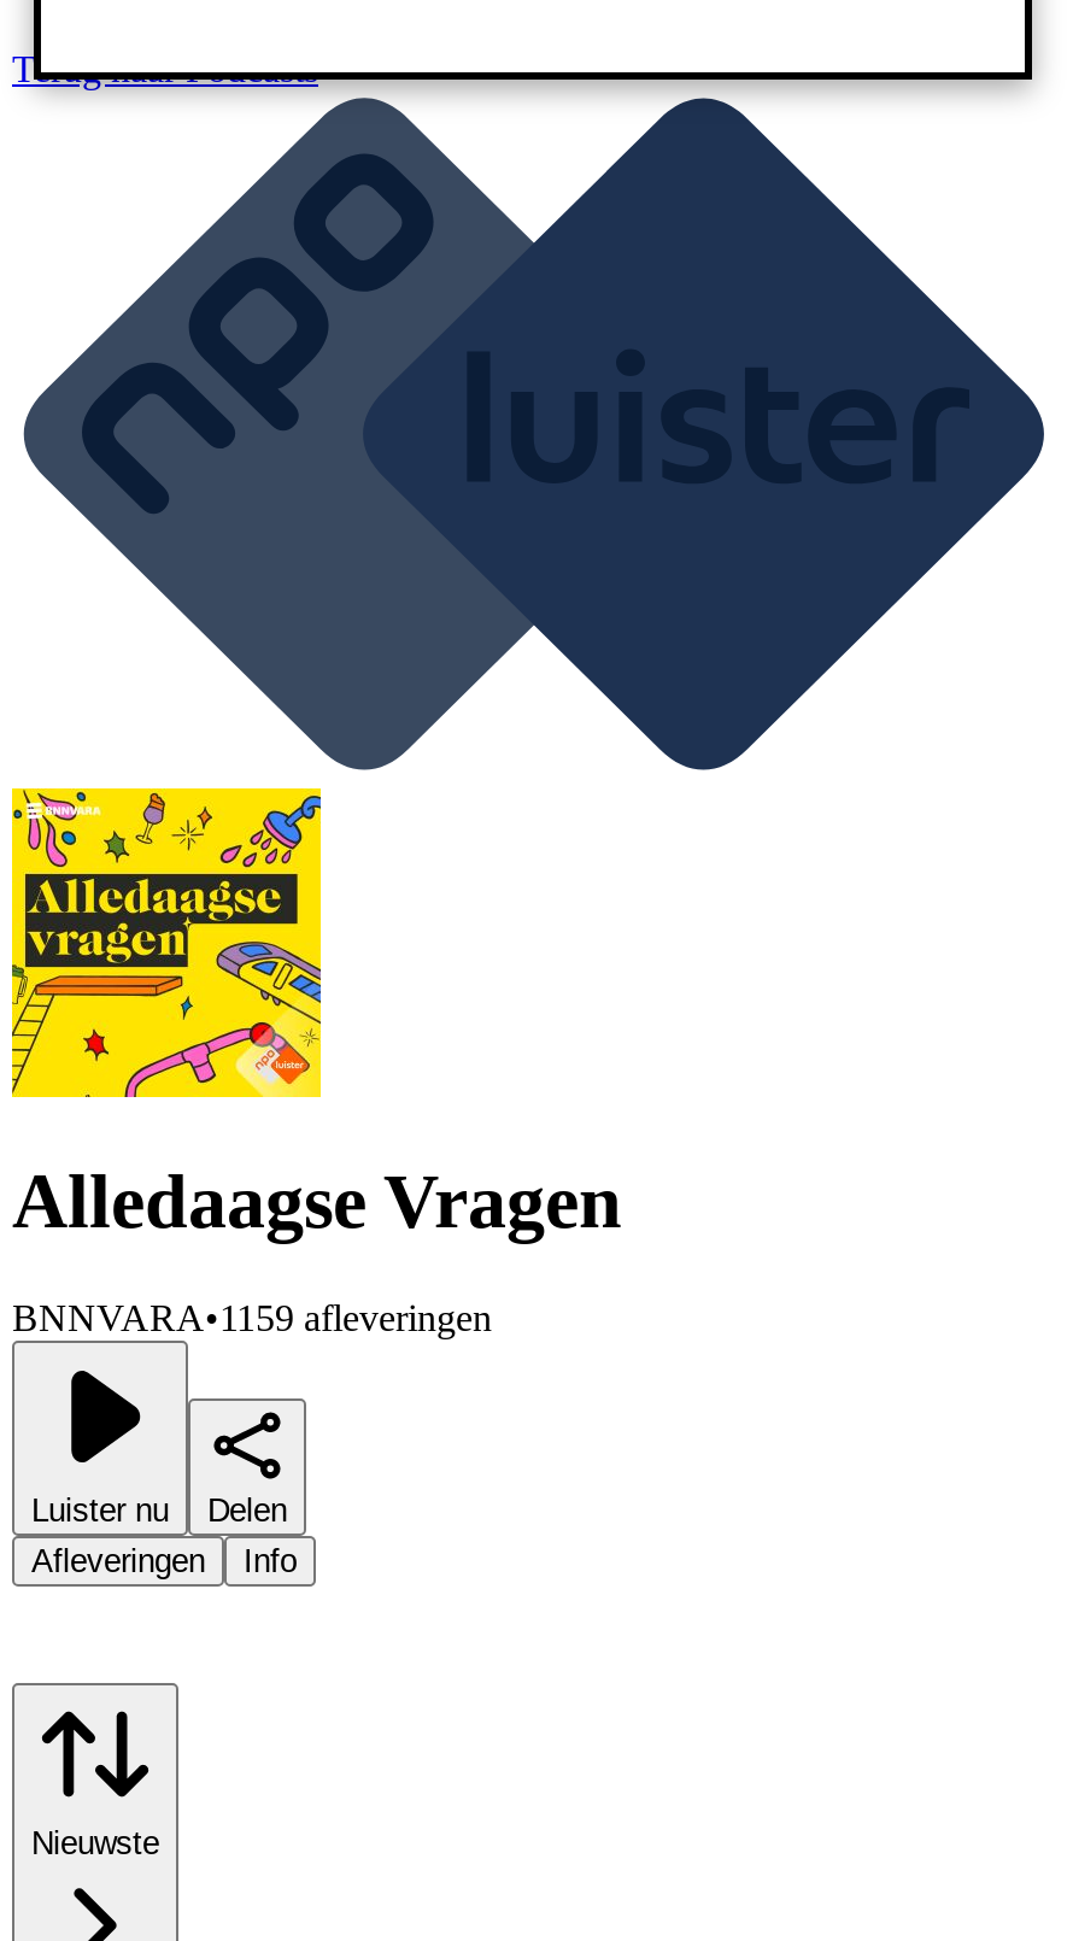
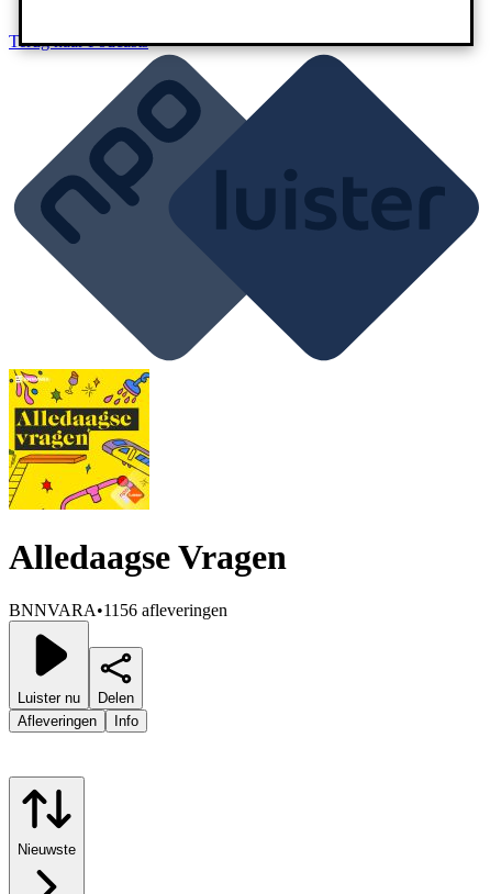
[12,1298,492,1339] BNNVARA •1159 afleveringen -> [9,601,227,620] BNNVARA •1156 afleveringen

